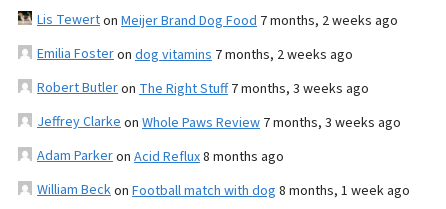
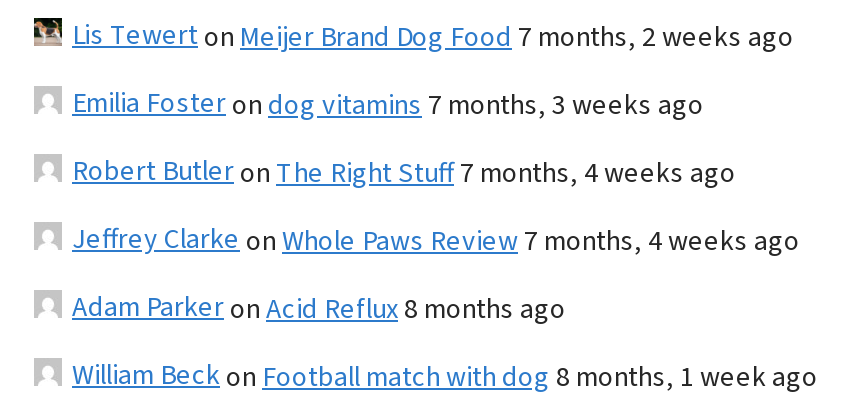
[37,44,353,65] Emilia Fosteron dog vitamins 7 months, 2 weeks ago -> [72,83,704,125] Emilia Fosteron dog vitamins 7 months, 3 weeks ago
[37,78,369,99] Robert Butleron The Right Stuff 7 months, 3 weeks ago -> [72,151,736,193] Robert Butleron The Right Stuff 7 months, 4 weeks ago
[37,112,401,133] Jeffrey Clarkeon Whole Paws Review 7 months, 3 weeks ago -> [72,219,800,261] Jeffrey Clarkeon Whole Paws Review 7 months, 4 weeks ago

